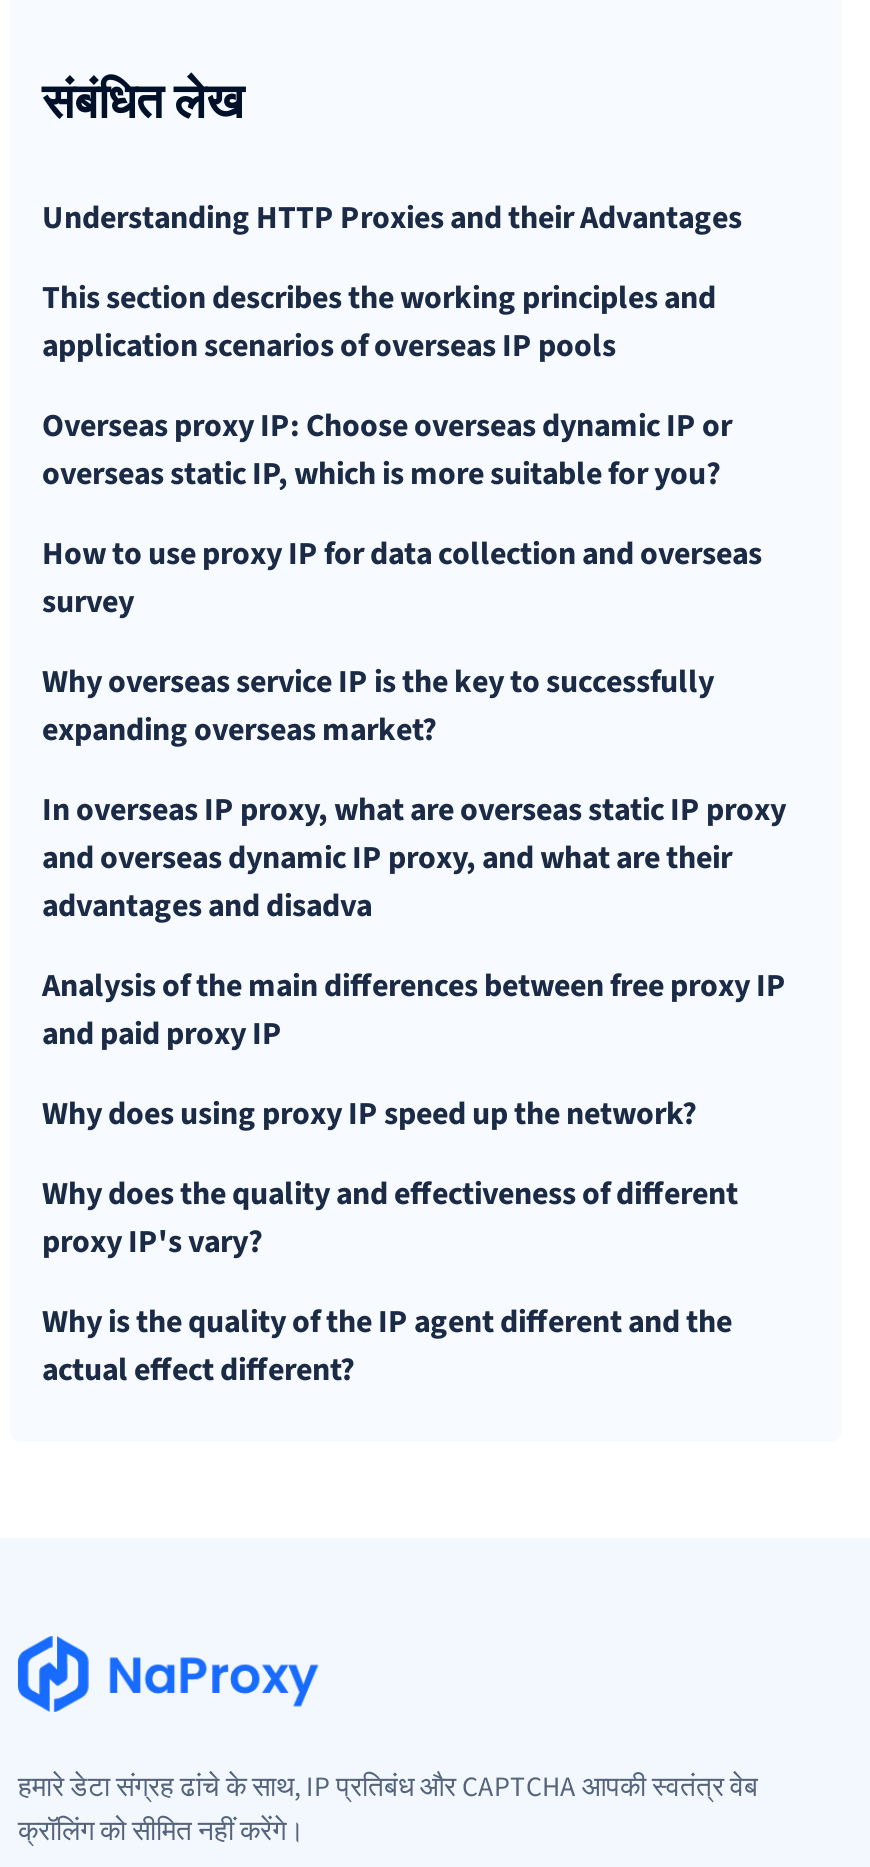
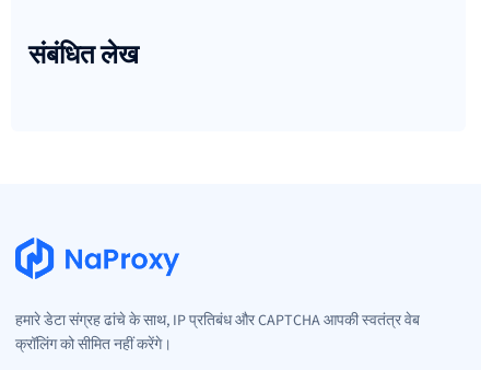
[42,195,786,1391] Understanding HTTP Proxies and their Advantages | This section describes the working principles and | application scenarios of overseas IP pools | Overseas proxy IP: Choose overseas dynamic IP or | overseas static IP, which is more suitable for you? | How to use proxy IP for data collection and overseas | survey | Why overseas service IP is the key to successfully | expanding overseas market? | In overseas IP proxy, what are overseas static IP proxy | and overseas dynamic IP proxy, and what are their | advantages and disadva | Analysis of the main differences between free proxy IP | and paid proxy IP | Why does using proxy IP speed up the network? | Why does the quality and effectiveness of different | proxy IP's vary? | Why is the quality of the IP agent different and the | actual effect different? -> none

